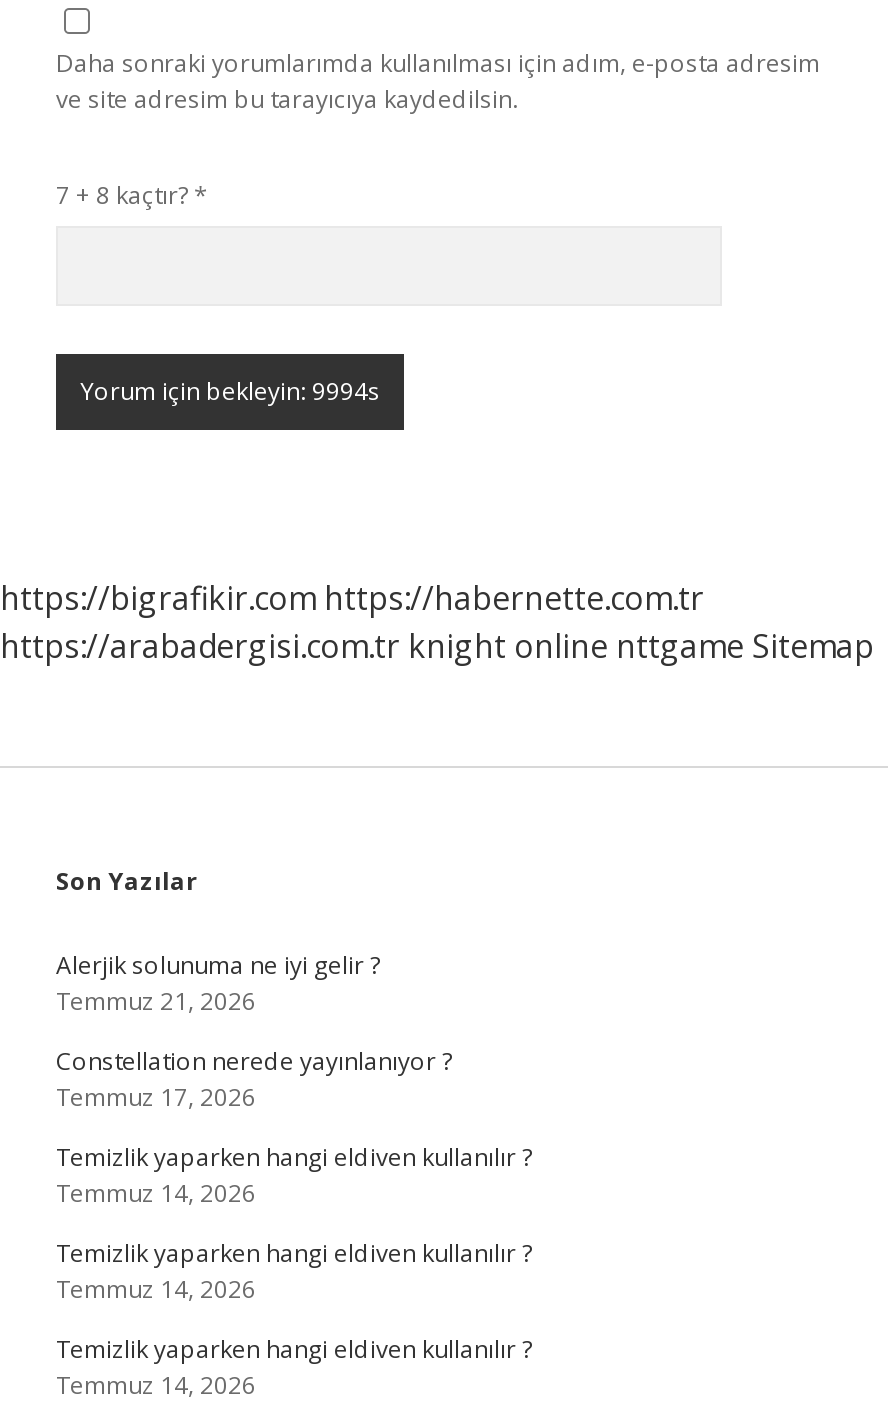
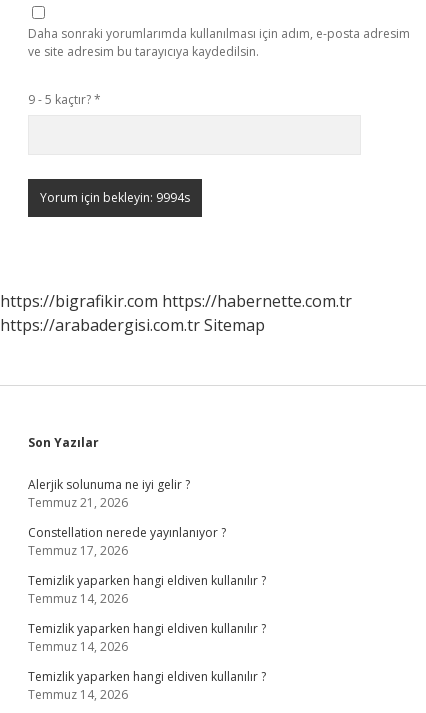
[56,178,208,212] 7 + 8 kaçtır? * -> [28,91,101,108] 9 - 5 kaçtır? *
[0,624,874,668] https://arabadergisi.com.tr knight online nttgame Sitemap -> [0,314,265,336] https://arabadergisi.com.tr Sitemap

